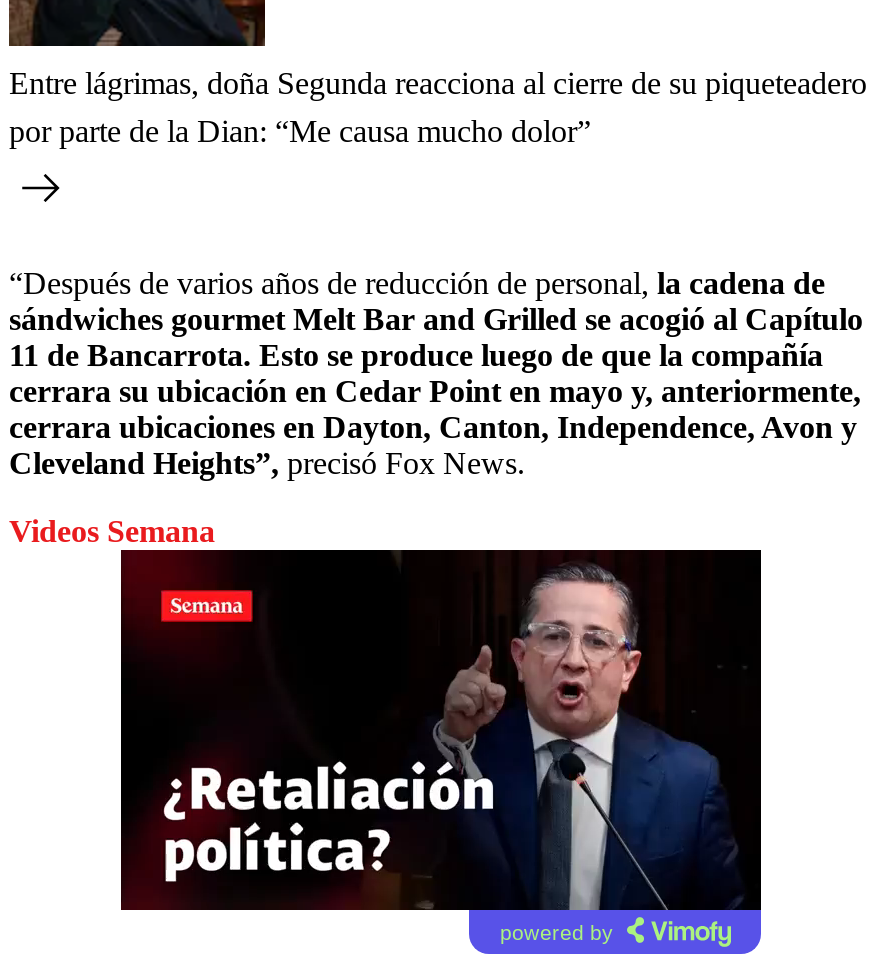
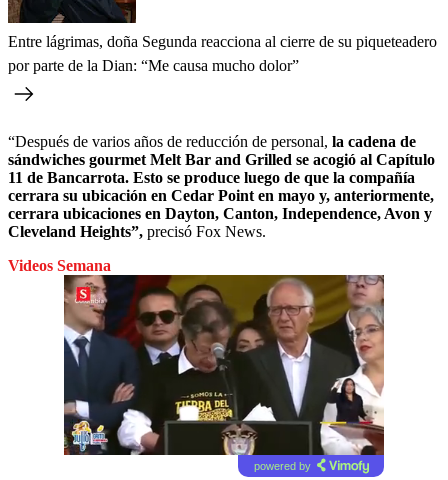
[119,548,763,912] [image] -> [63,274,385,456] [image]

